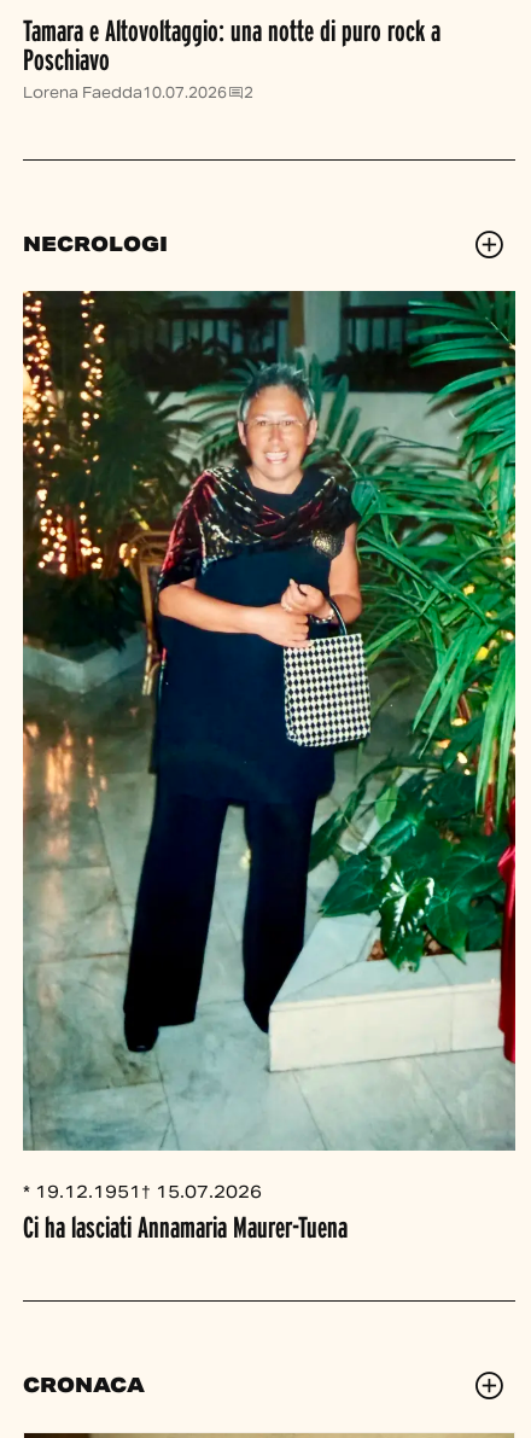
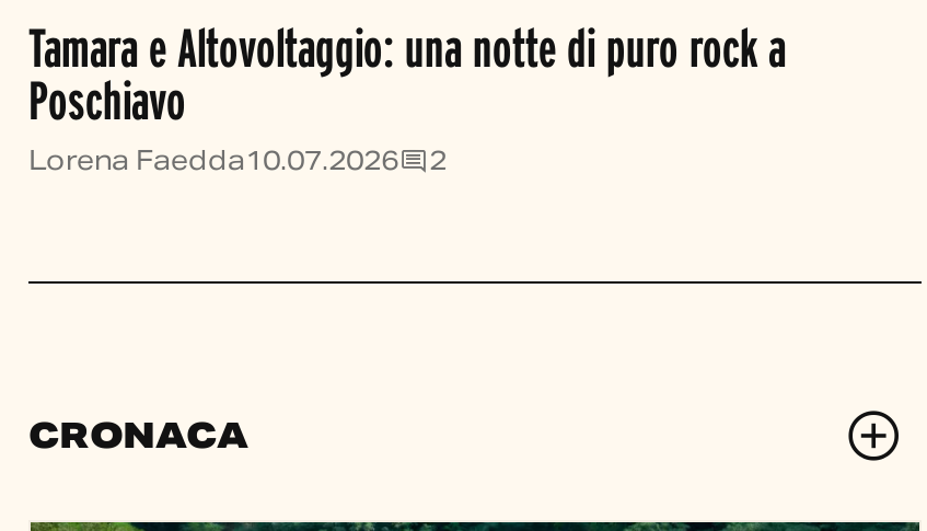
[23,232,168,257] NECROLOGI -> none
[22,290,517,1243] [image] | * 19.12.1951 † 15.07.2026 | Ci ha lasciati Annamaria Maurer-Tuena -> none

